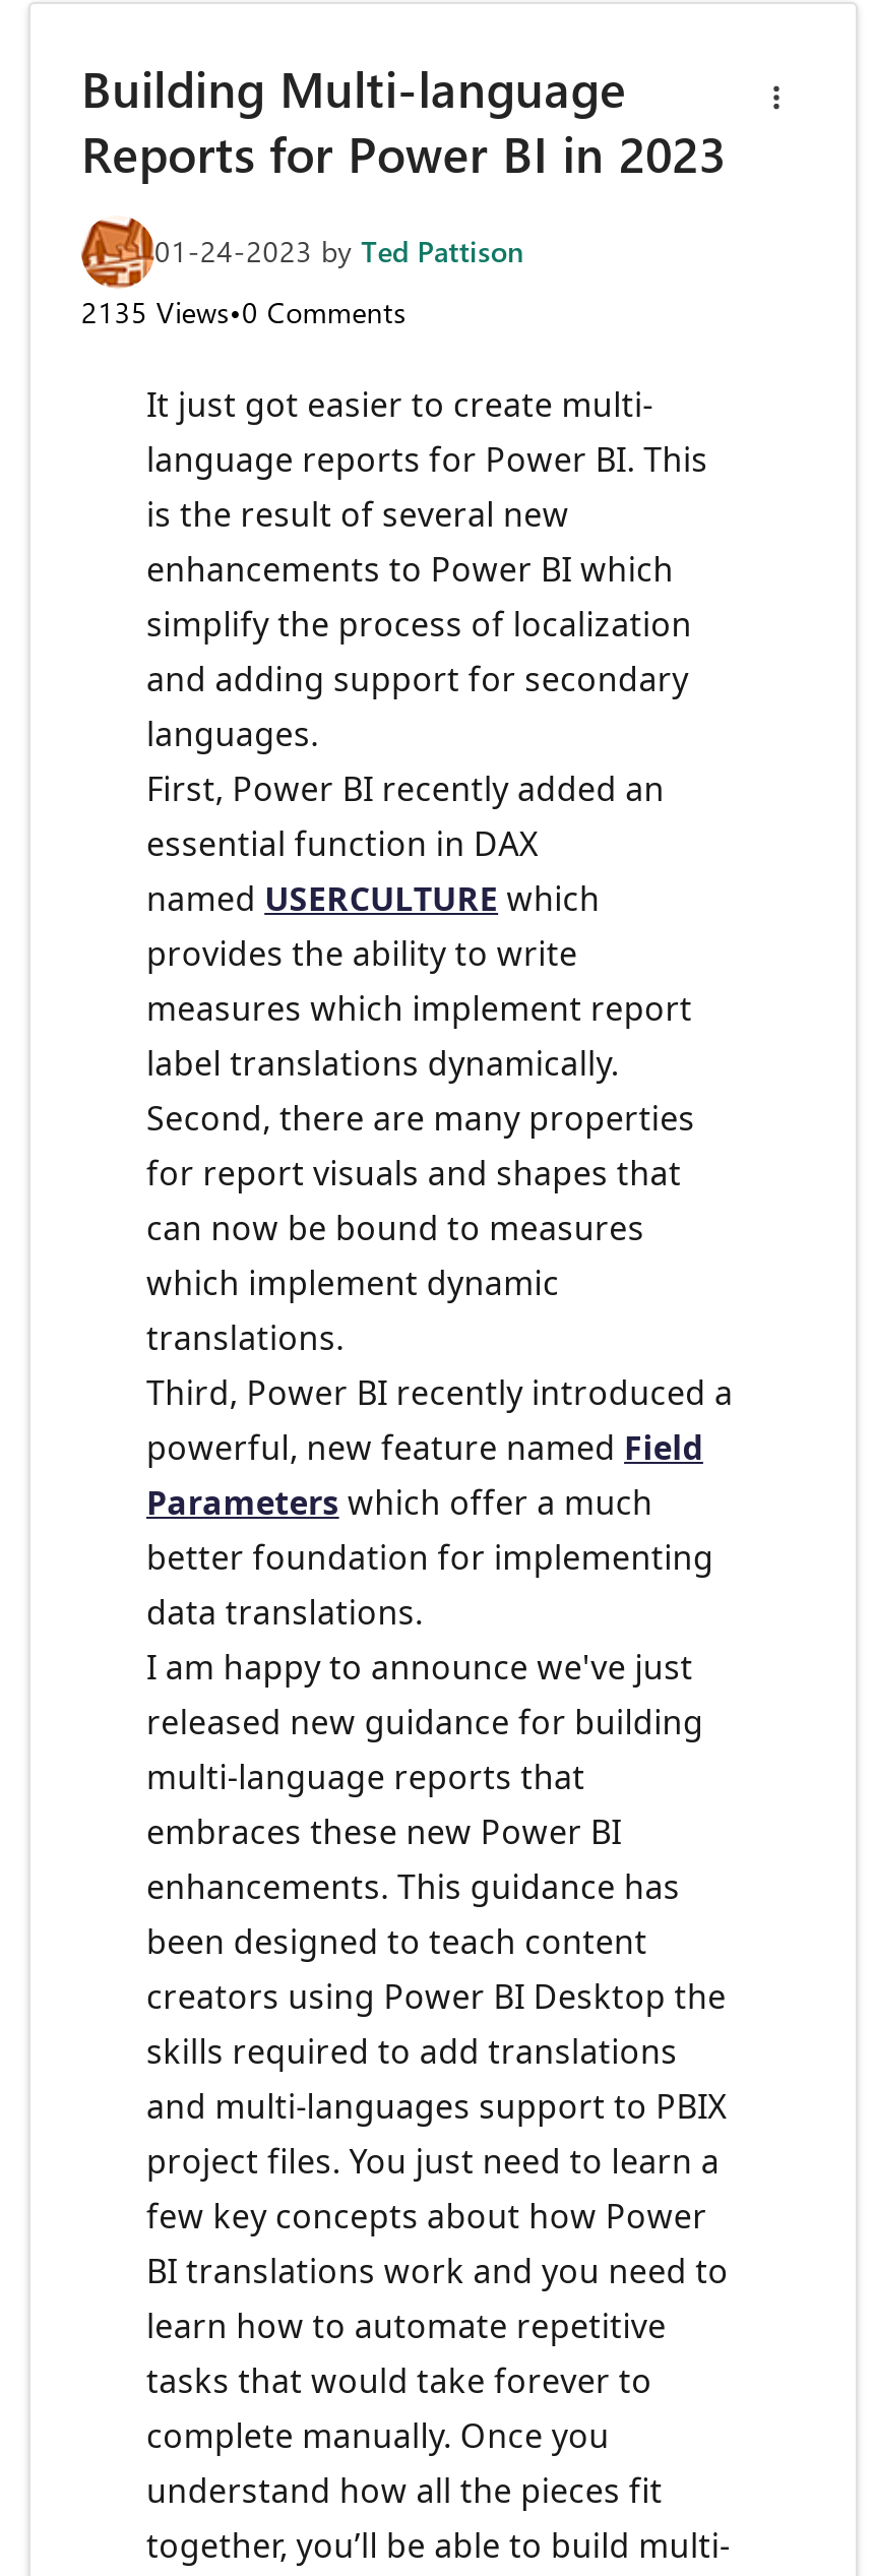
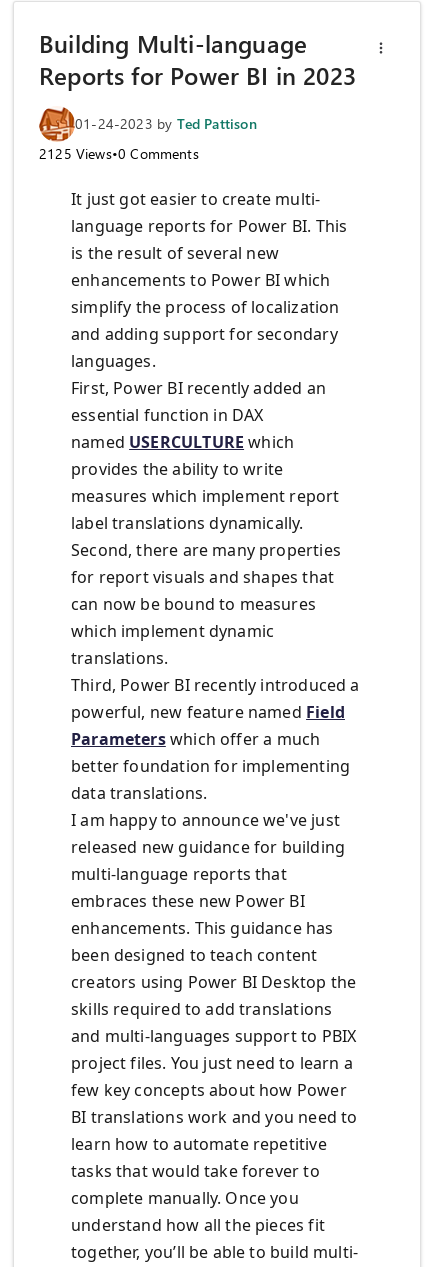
[81,294,406,332] 2135 Views•0 Comments -> [39,144,199,163] 2125 Views•0 Comments

